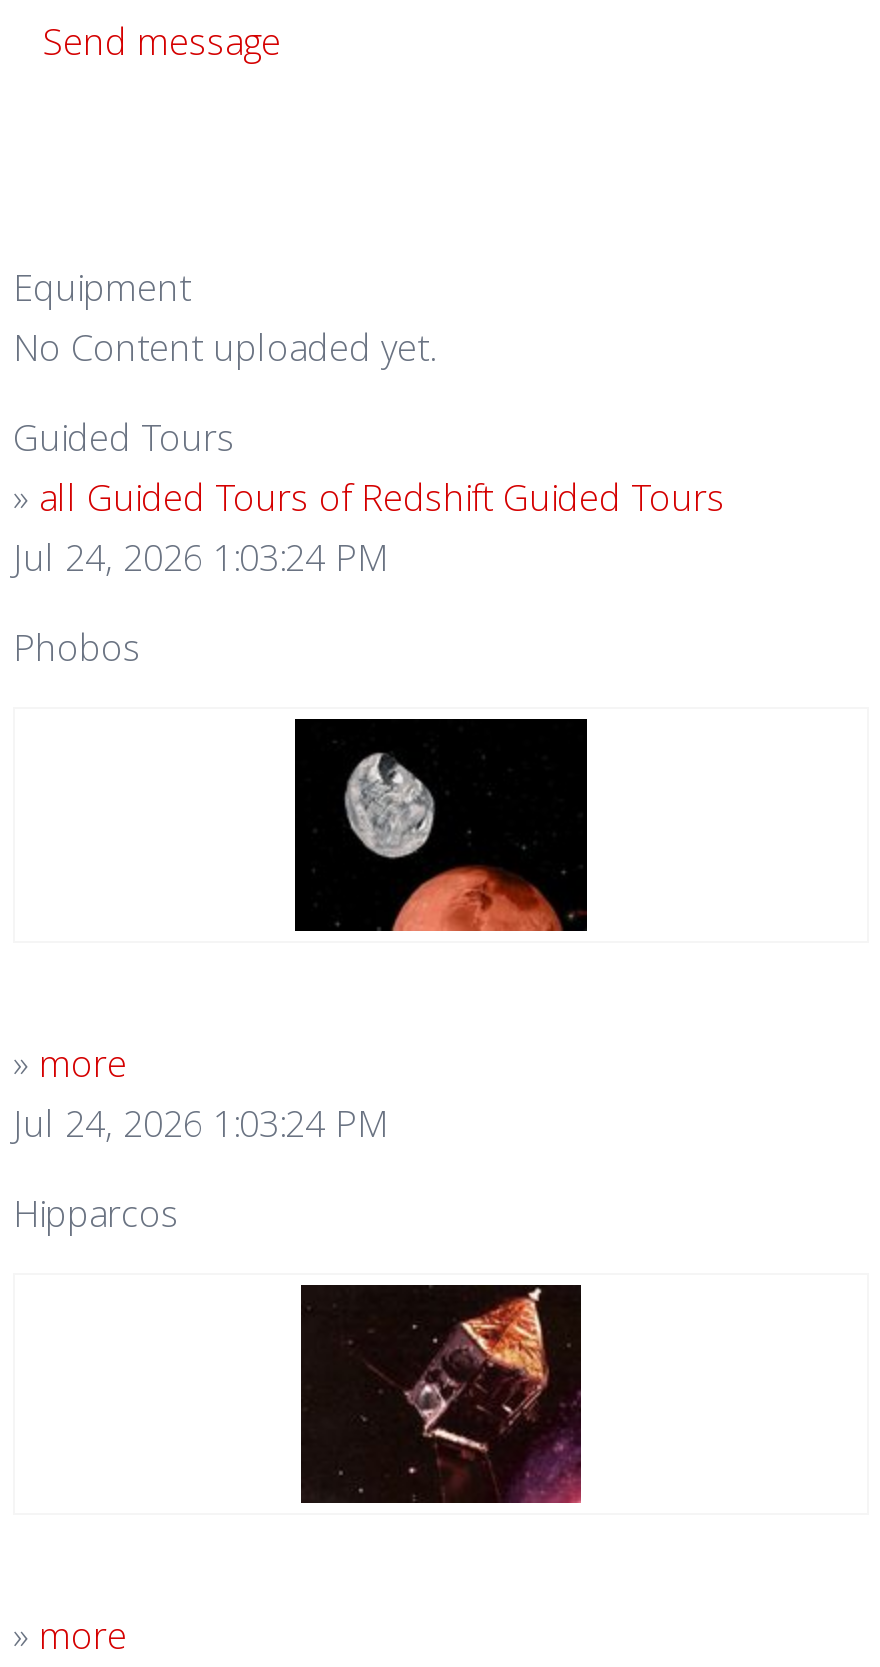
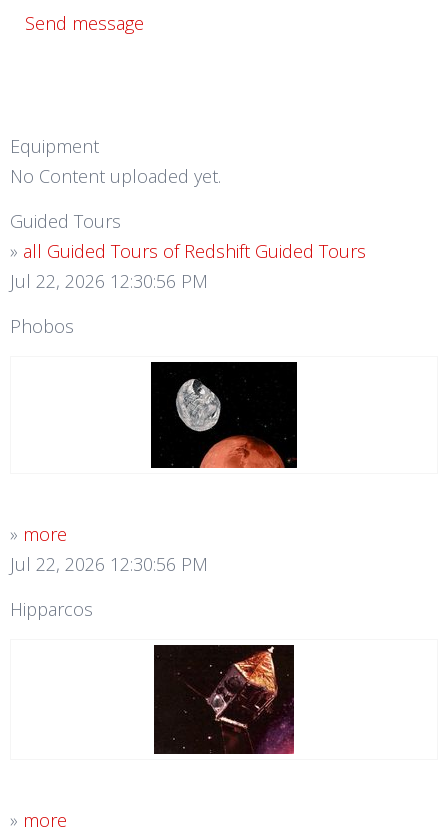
[13,533,389,581] Jul 24, 2026 1:03:24 PM -> [10,269,208,293] Jul 22, 2026 12:30:56 PM
[13,1099,389,1147] Jul 24, 2026 1:03:24 PM -> [10,552,208,576] Jul 22, 2026 12:30:56 PM

